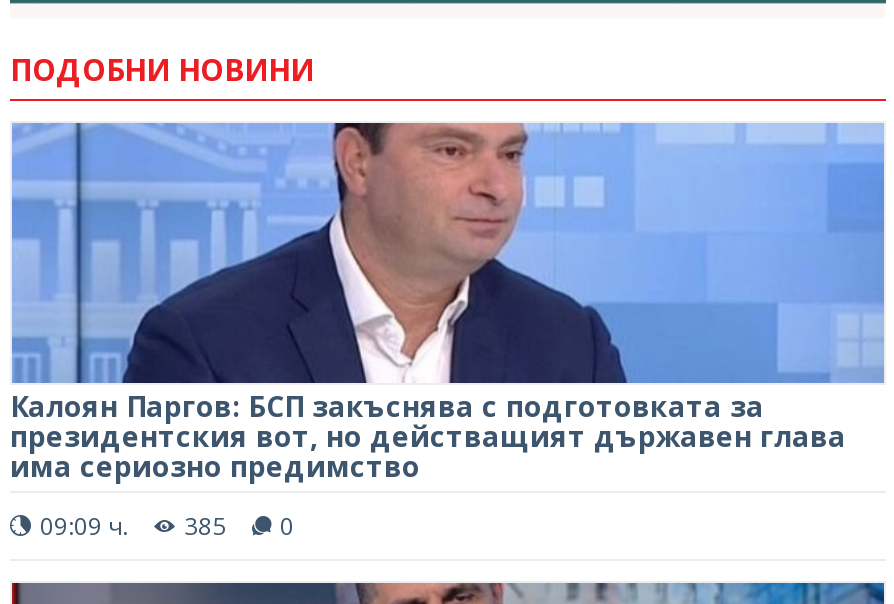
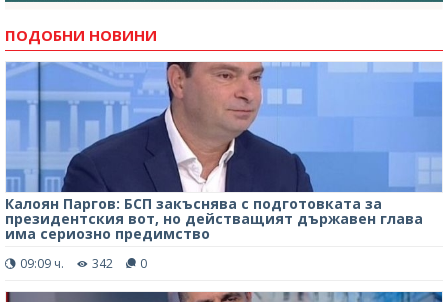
[40,510,294,544] 09:09 ч. 385 0 -> [20,255,147,272] 09:09 ч. 342 0

